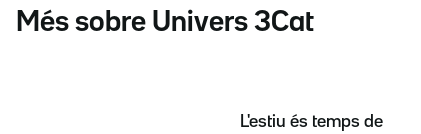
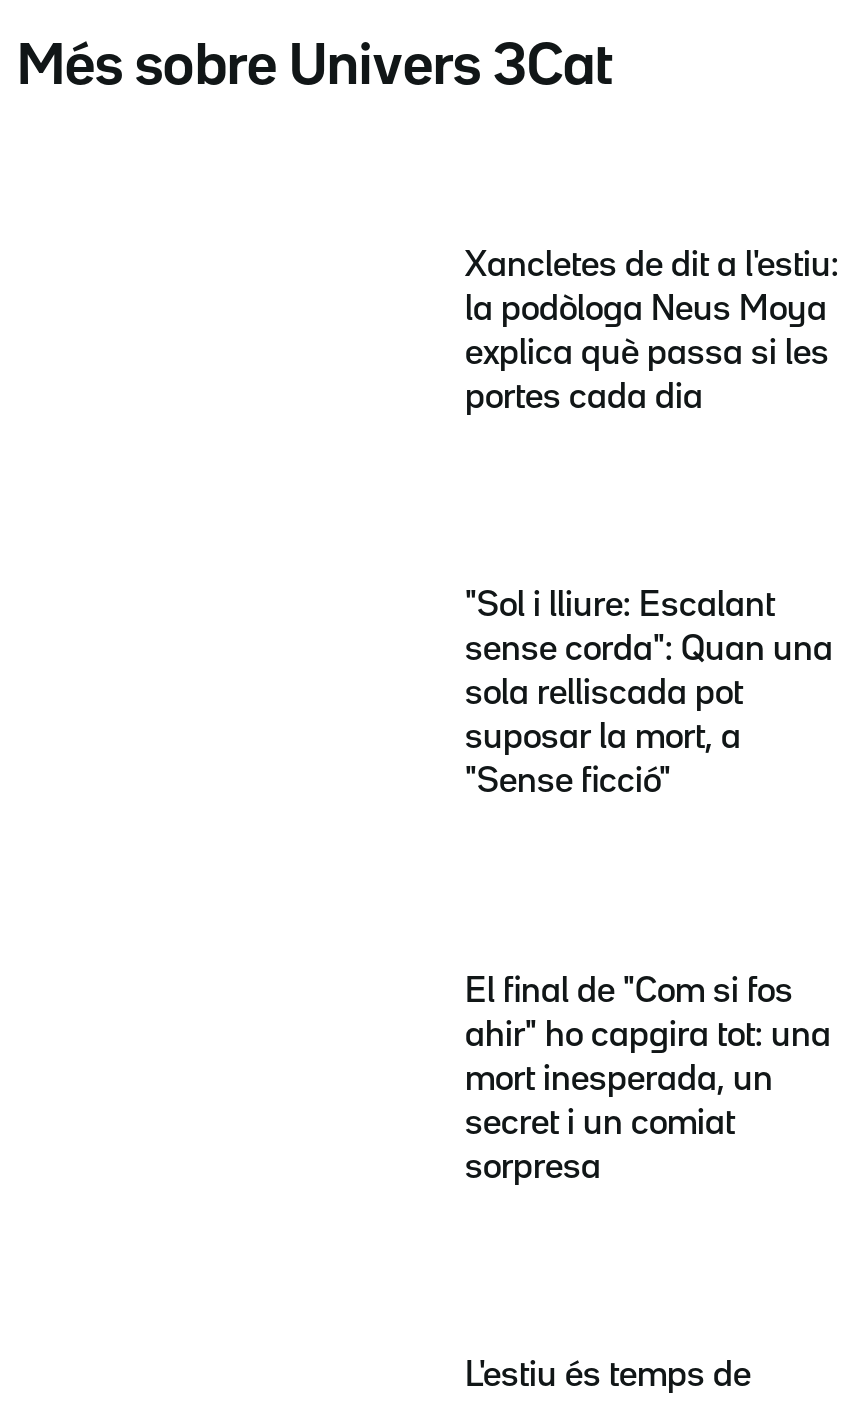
none -> [465,250,839,414] Xancletes de dit a l'estiu: | la podòloga Neus Moya | explica què passa si les | portes cada dia
none -> [465,591,833,799] "Sol i lliure: Escalant | sense corda": Quan una | sola relliscada pot | suposar la mort, a | "Sense ficció"
none -> [465,976,831,1184] El final de "Com si fos | ahir" ho capgira tot: una | mort inesperada, un | secret i un comiat | sorpresa

